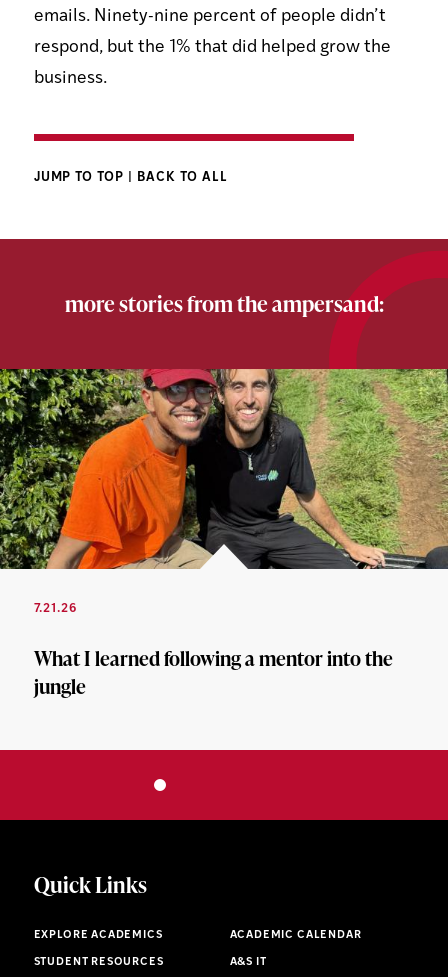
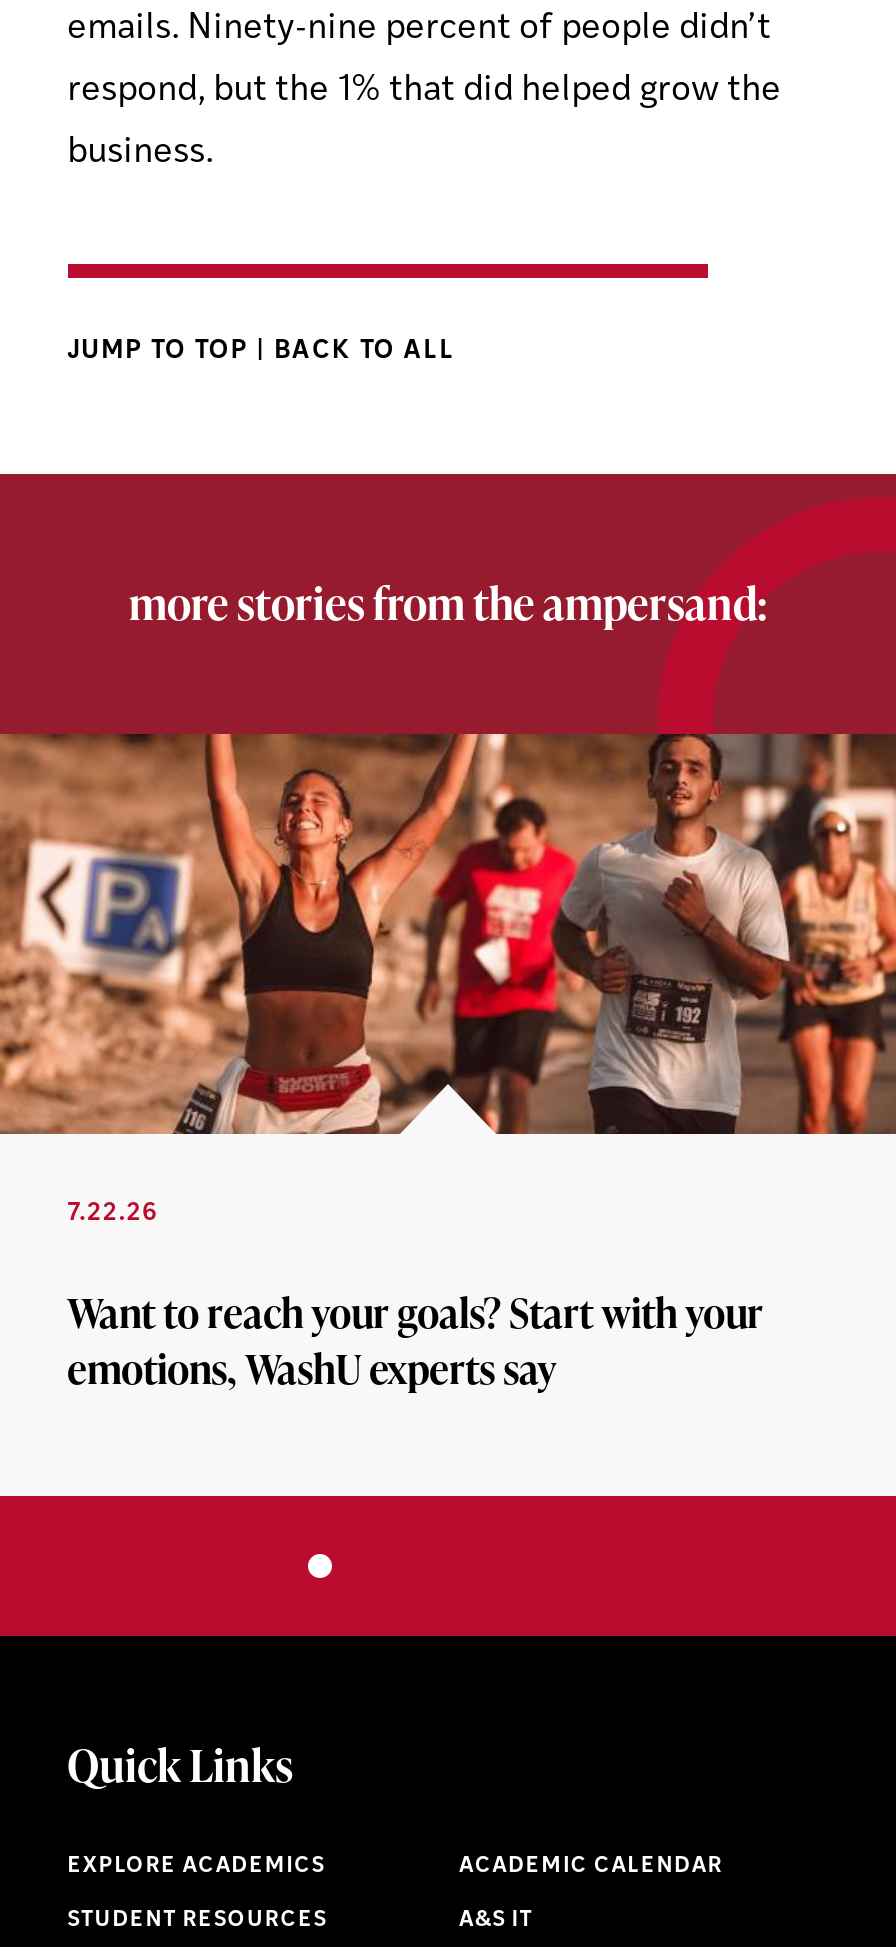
[3,368,445,615] [image] | 7.21.26 -> [6,733,890,1225] [image] | 7.22.26
[34,644,393,700] What I learned following a mentor into the | jungle -> [67,1283,763,1395] Want to reach your goals? Start with your | emotions, WashU experts say

